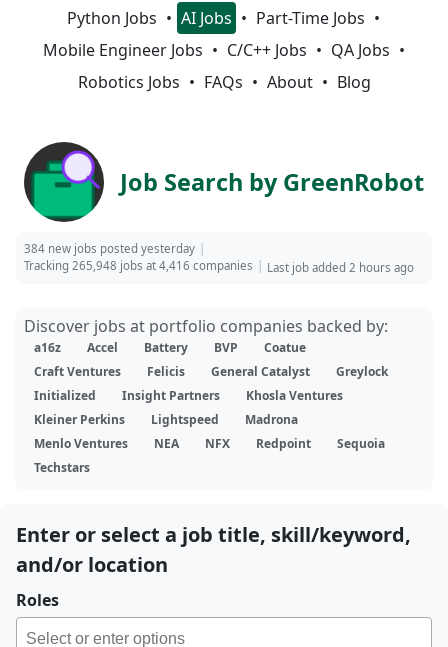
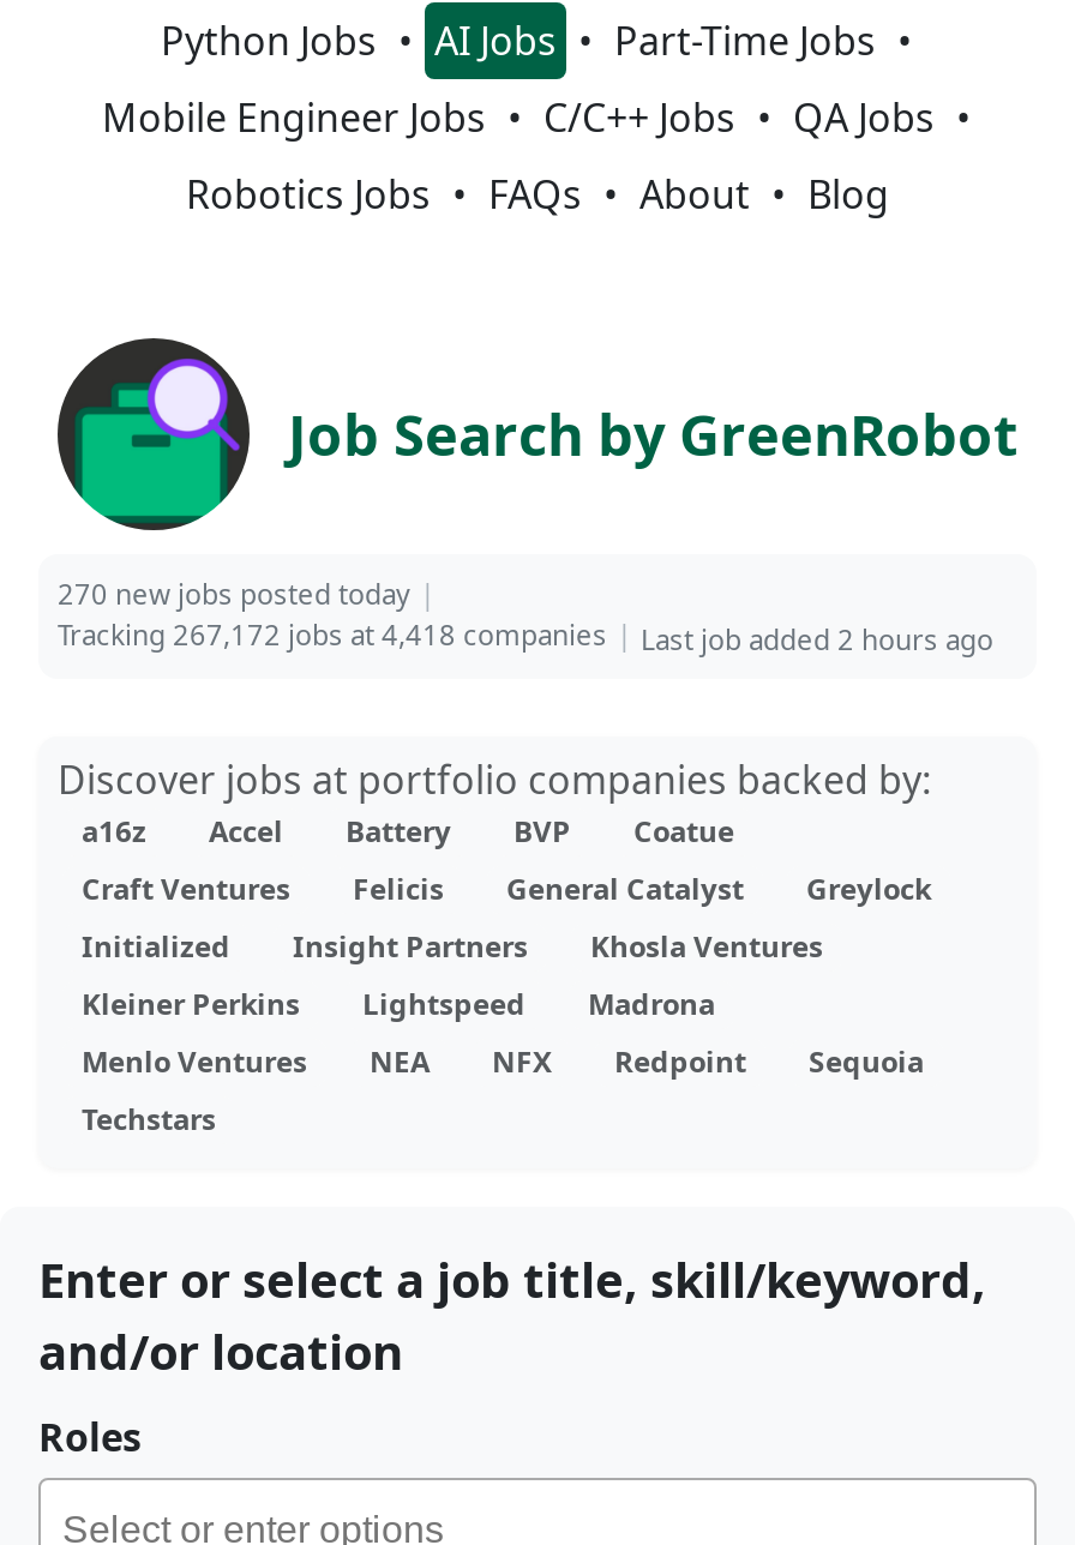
[24,241,195,256] 384 new jobs posted yesterday -> [58,576,410,612] 270 new jobs posted today
[24,258,253,273] Tracking 265,948 jobs at 4,416 companies -> [58,617,607,653] Tracking 267,172 jobs at 4,418 companies

